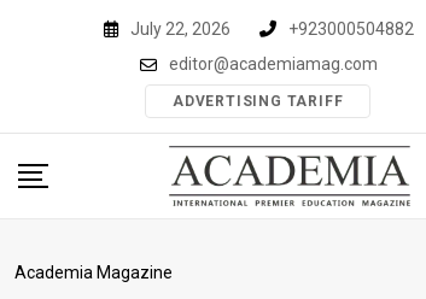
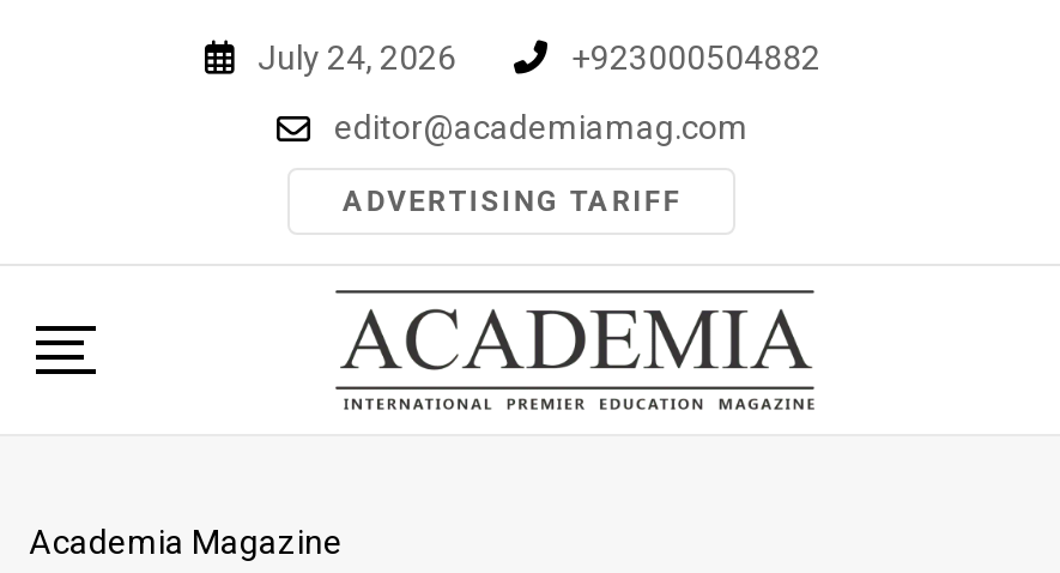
[130,19,230,38] July 22, 2026 -> [258,37,456,76] July 24, 2026

